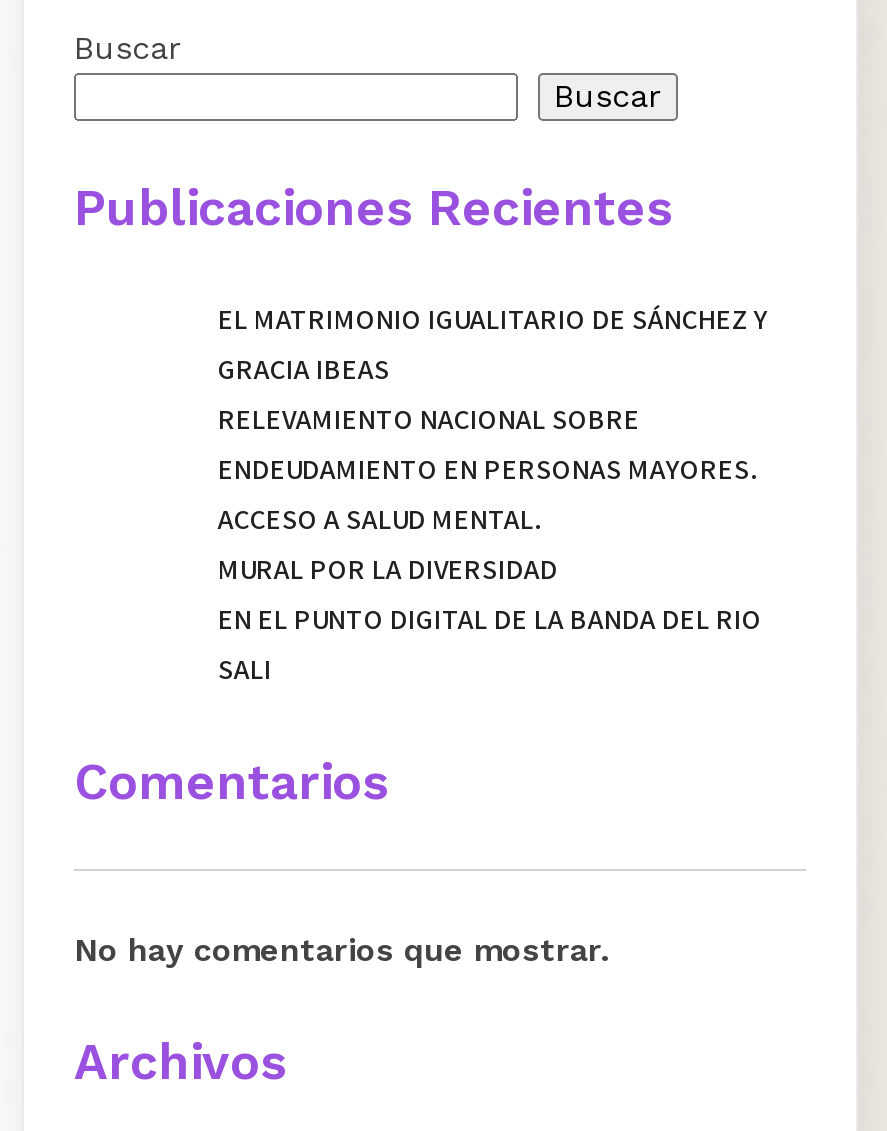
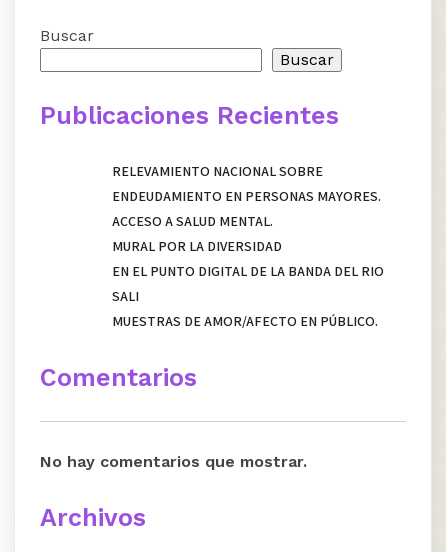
[218,300,768,386] EL MATRIMONIO IGUALITARIO DE SÁNCHEZ Y | GRACIA IBEAS -> none
moved [218,400,762,686] -> [112,162,384,305]: RELEVAMIENTO NACIONAL SOBRE | ENDEUDAMIENTO EN PERSONAS MAYORES. | ACCESO A SALUD MENTAL. | MURAL POR LA DIVERSIDAD | EN EL PUNTO DIGITAL DE LA BANDA DEL RIO | SALI
none -> [112,312,378,330] MUESTRAS DE AMOR/AFECTO EN PÚBLICO.

